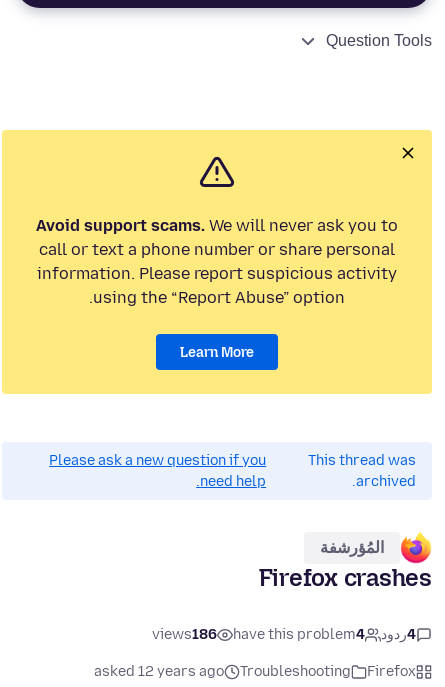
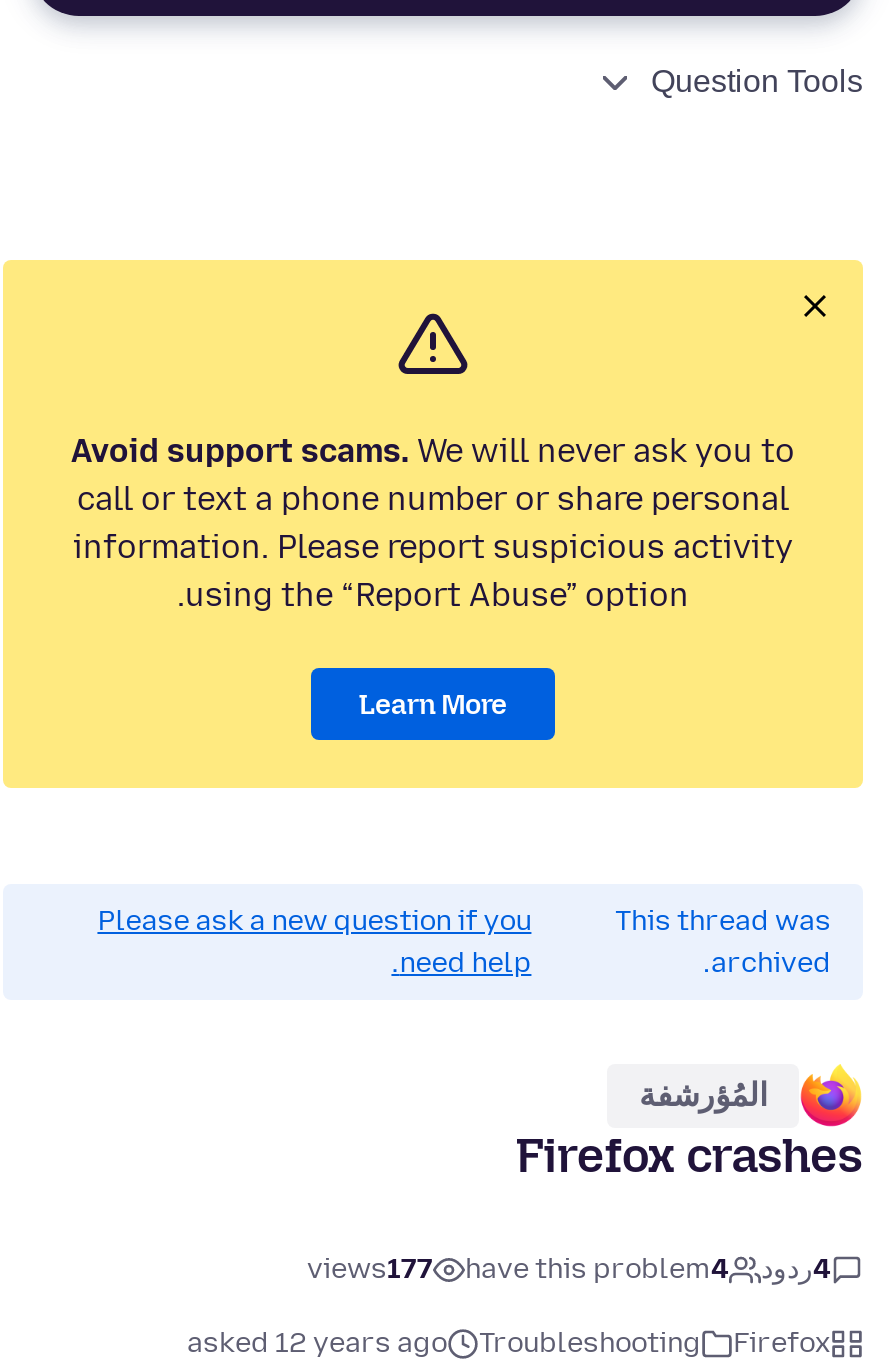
[152,626,416,643] 4 ردود 4 have this problem 186 views -> [307,1252,831,1286] 4 ردود 4 have this problem 177 views

